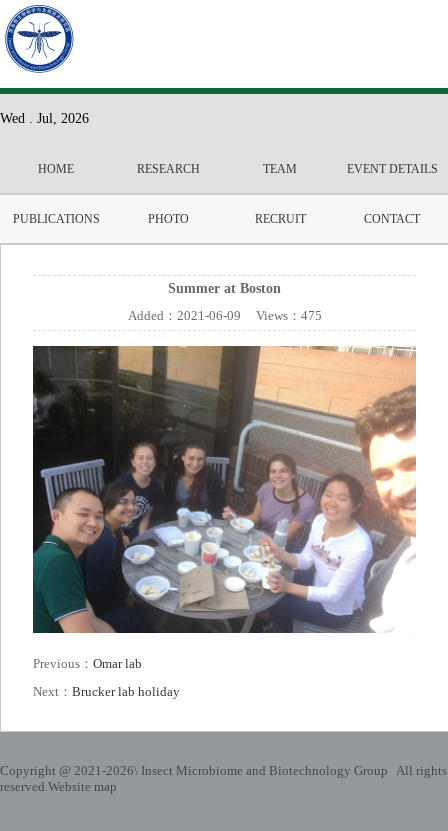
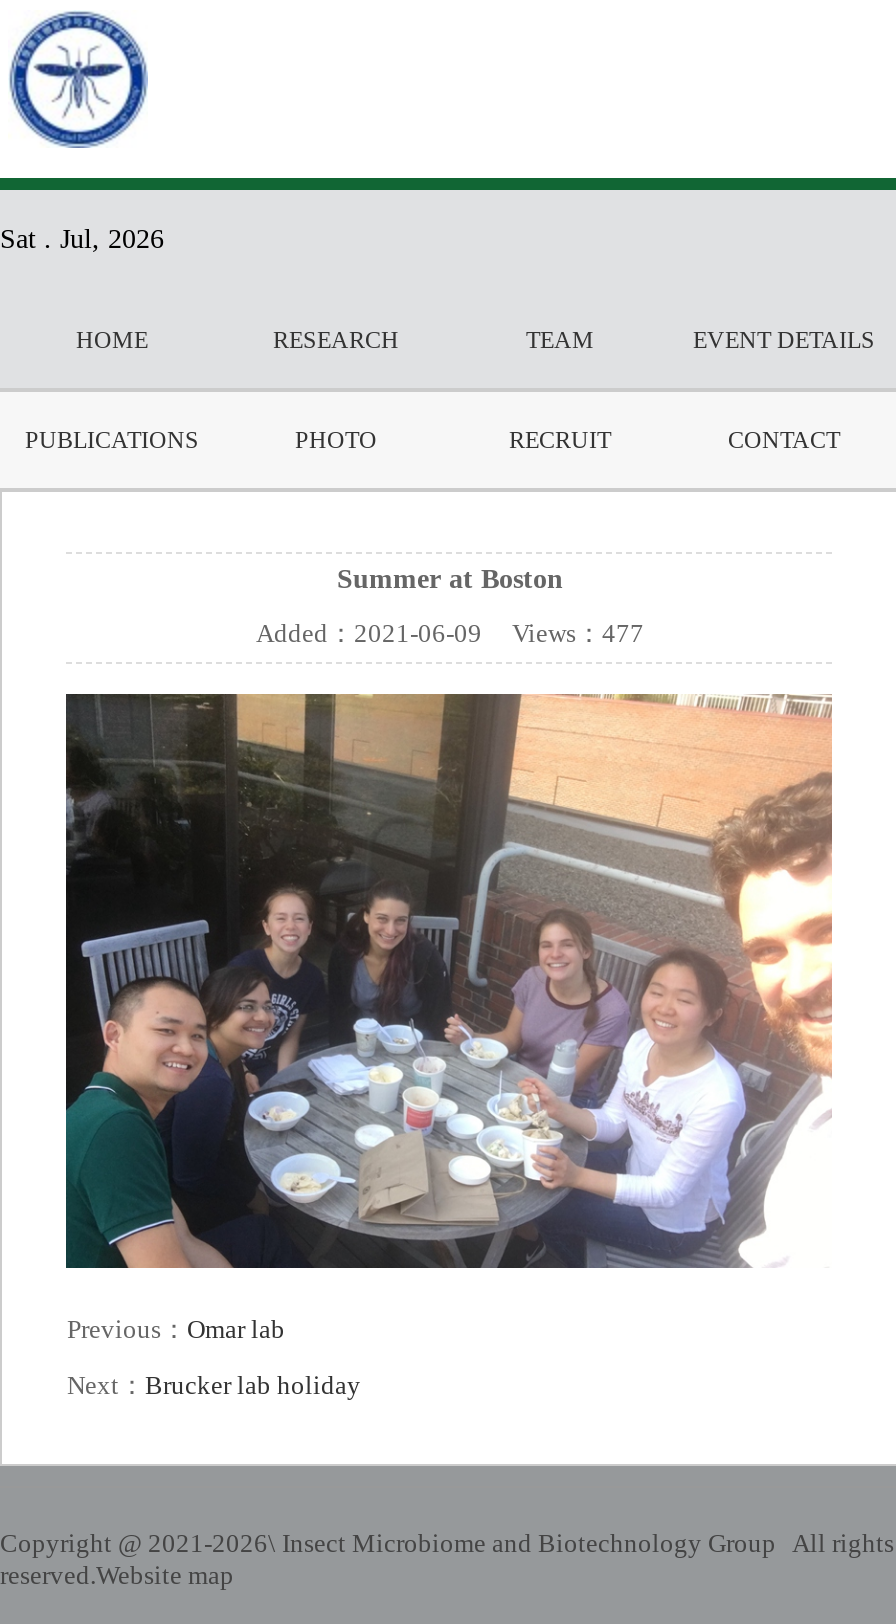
[0,111,89,126] Wed . Jul, 2026 -> [0,224,164,254] Sat . Jul, 2026
[128,308,322,323] Added：2021-06-09 Views：475 -> [256,618,644,648] Added：2021-06-09 Views：477

